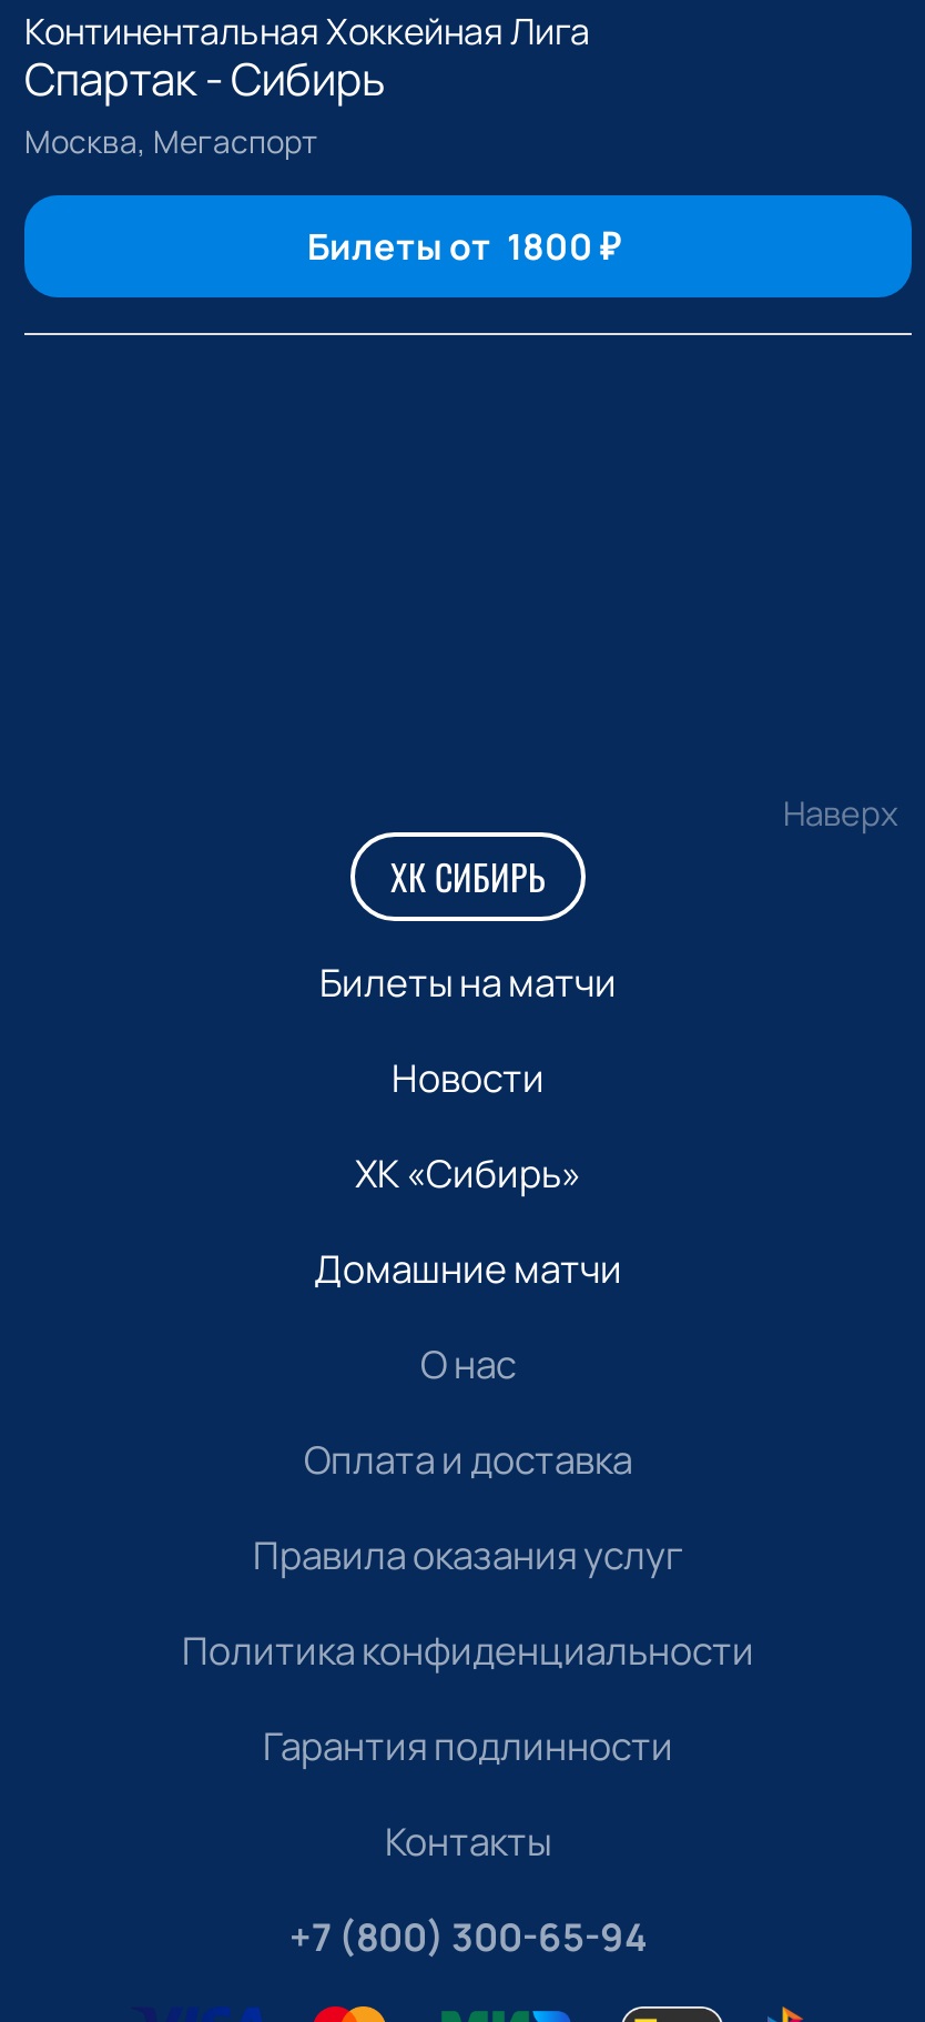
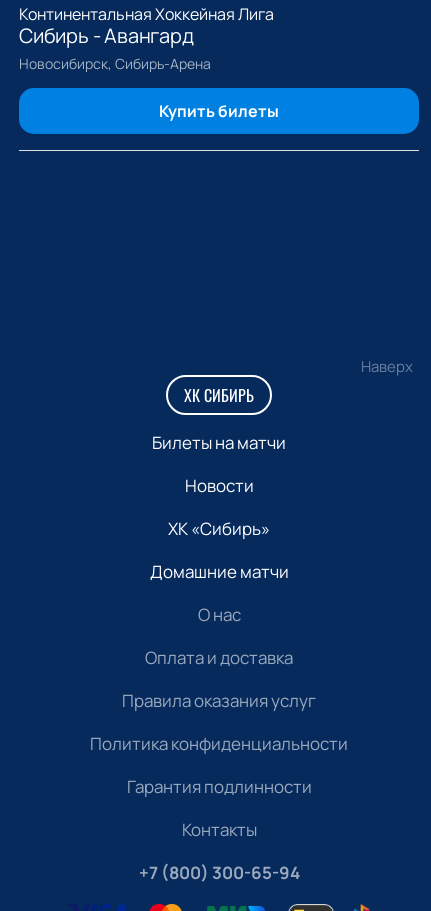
[24,50,386,163] Спартак - Сибирь | Москва, Мегаспорт -> [19,22,211,73] Сибирь - Авангард | Новосибирск, Сибирь-Арена
[307,223,620,272] Билеты от 1800 ₽ -> [159,100,279,122] Купить билеты

